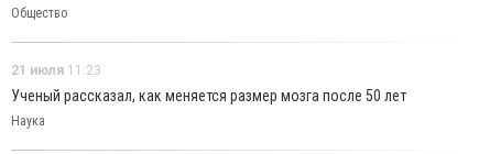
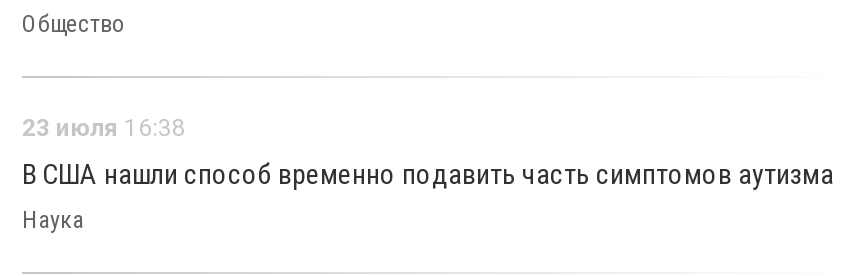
[11,63,101,78] 21 июля 11:23 -> [22,114,186,142] 23 июля 16:38
[11,87,406,105] Ученый рассказал, как меняется размер мозга после 50 лет -> [22,158,834,190] В США нашли способ временно подавить часть симптомов аутизма

